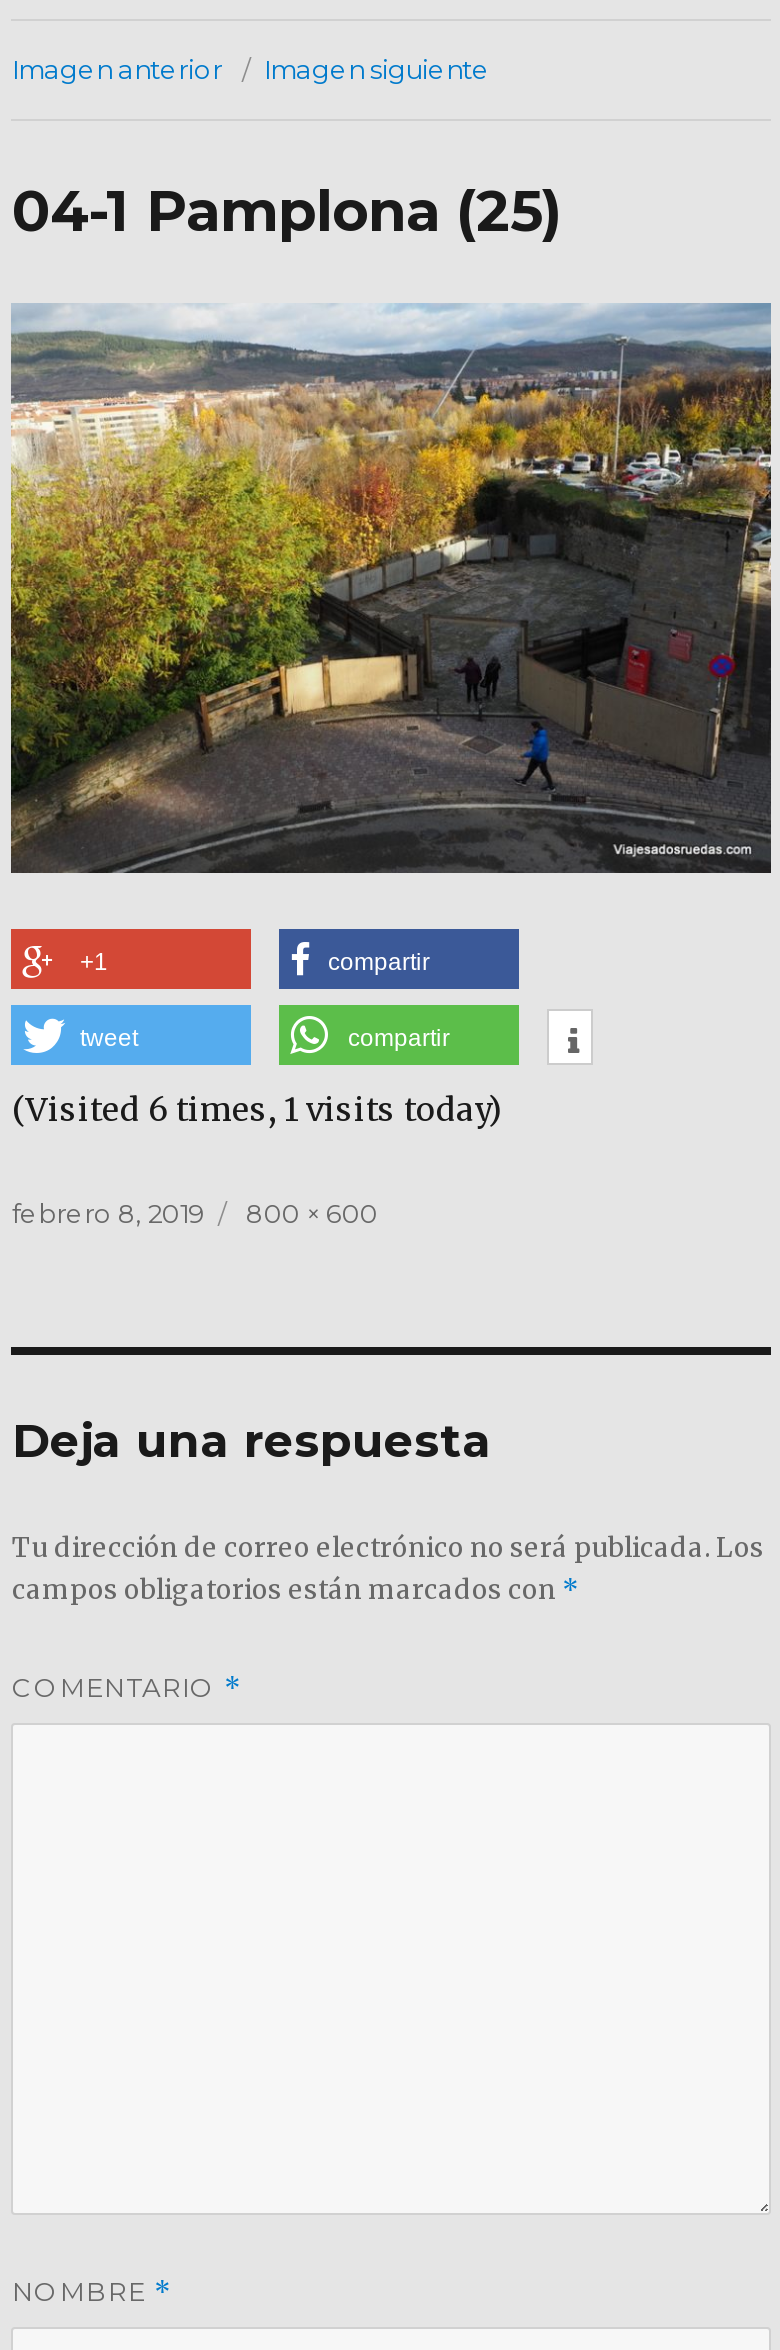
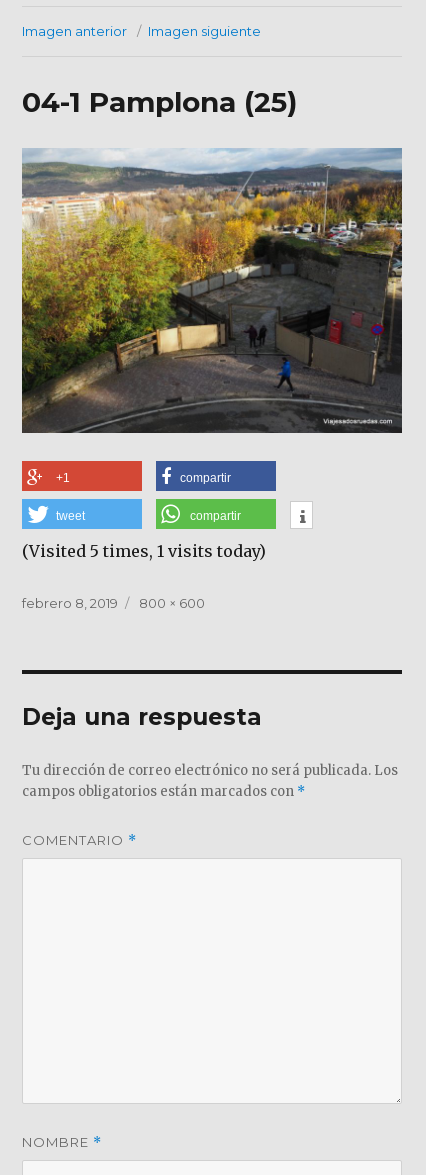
[12,1088,502,1128] (Visited 6 times, 1 visits today) -> [22,541,266,561] (Visited 5 times, 1 visits today)

